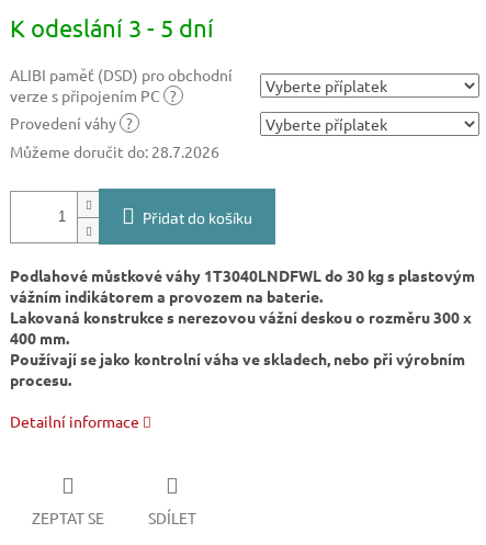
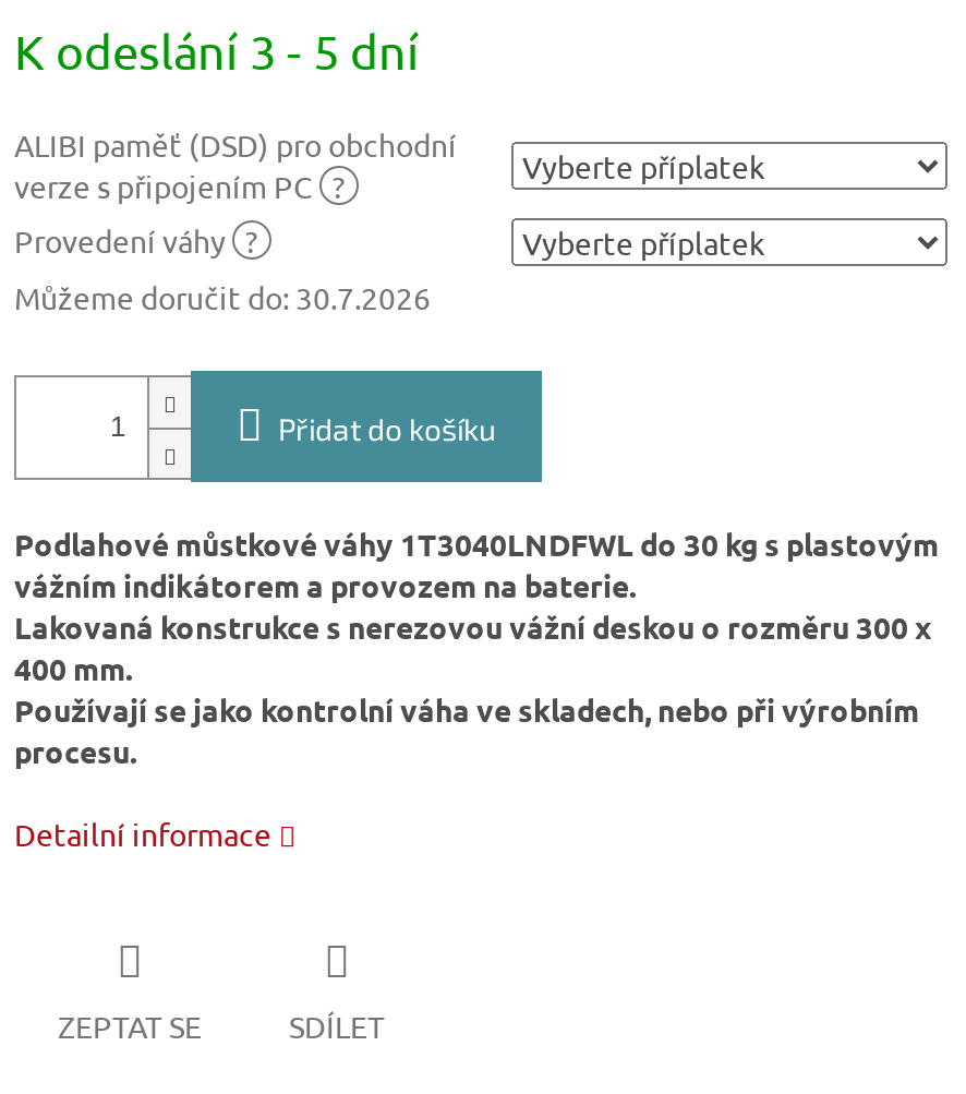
[10,142,219,162] Můžeme doručit do: 28.7.2026 -> [14,278,431,317] Můžeme doručit do: 30.7.2026

